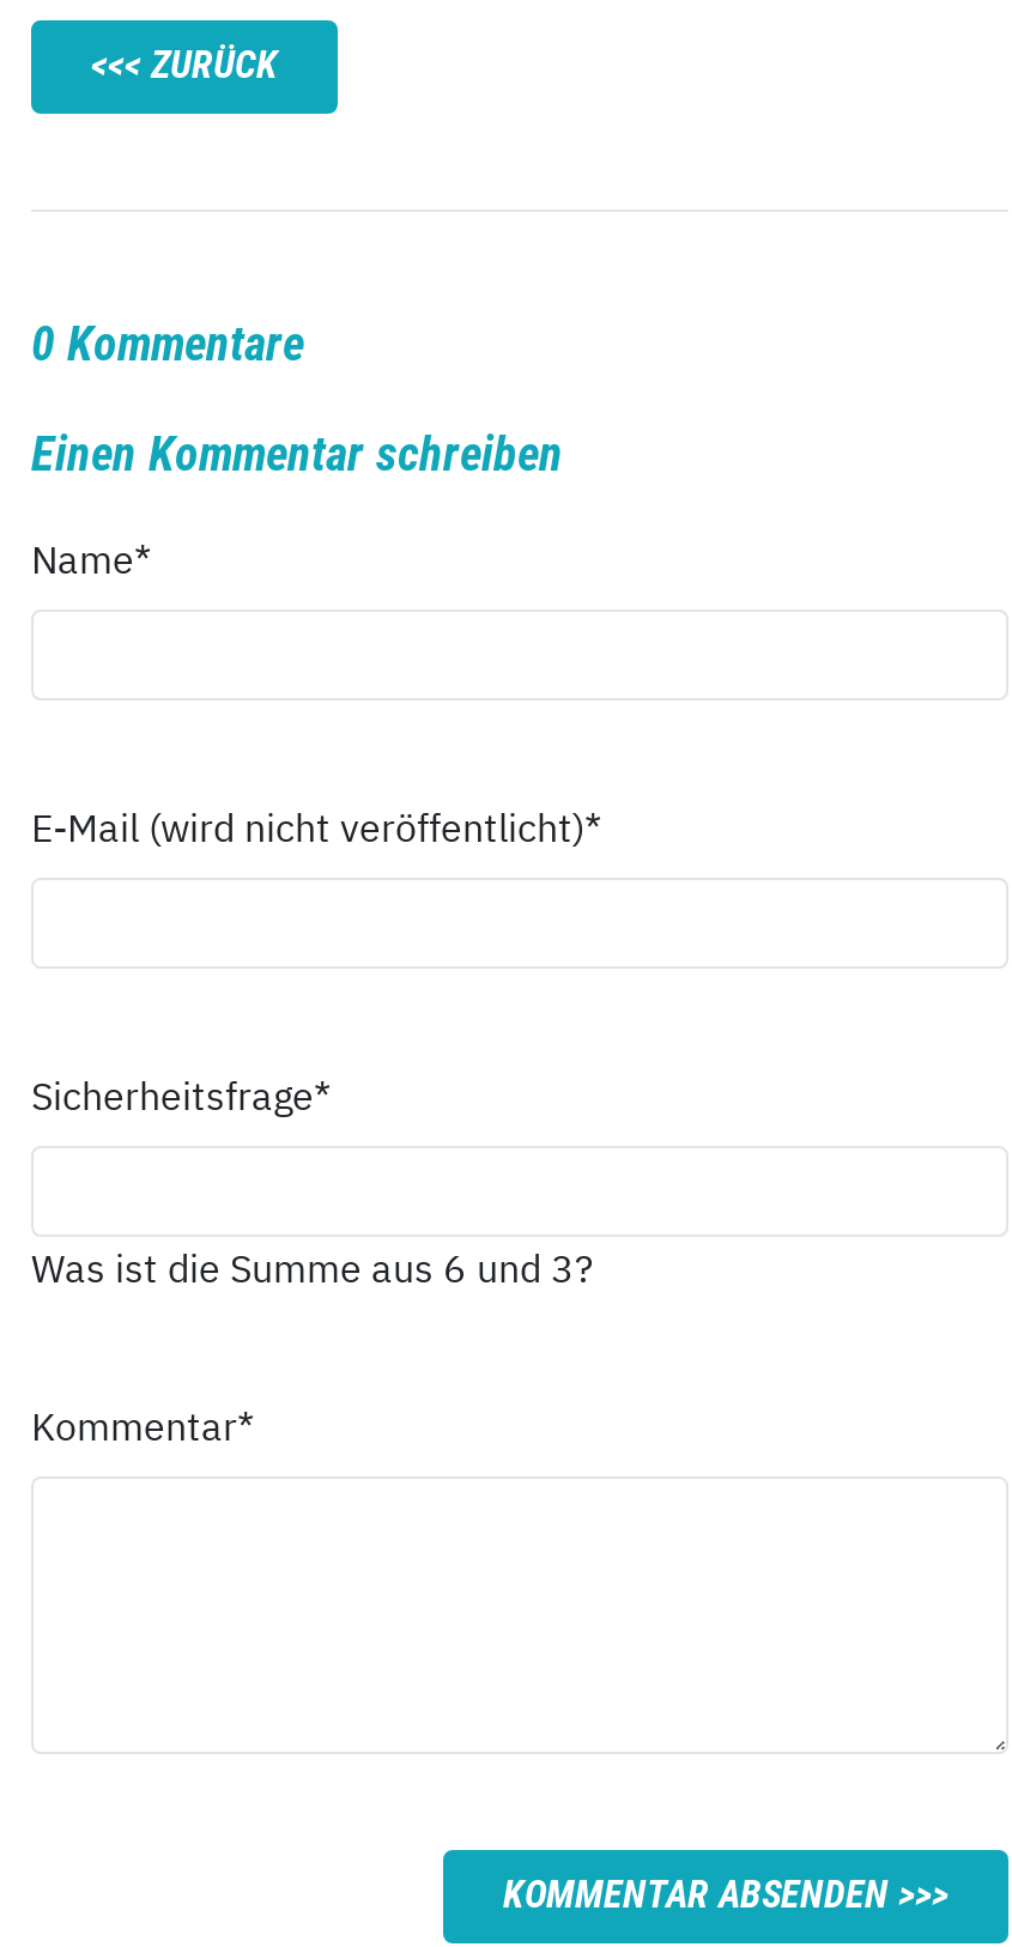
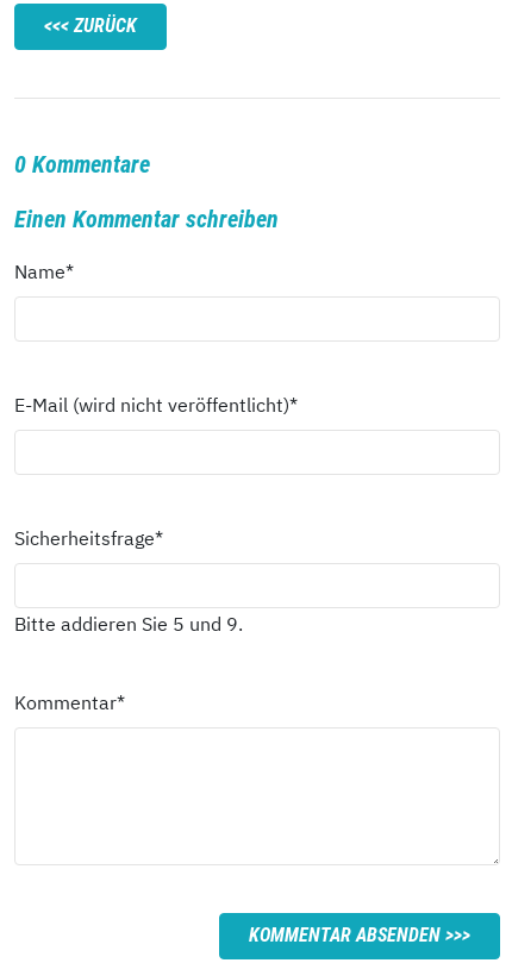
[31,1244,594,1292] Was ist die Summe aus 6 und 3? -> [14,612,243,635] Bitte addieren Sie 5 und 9.

